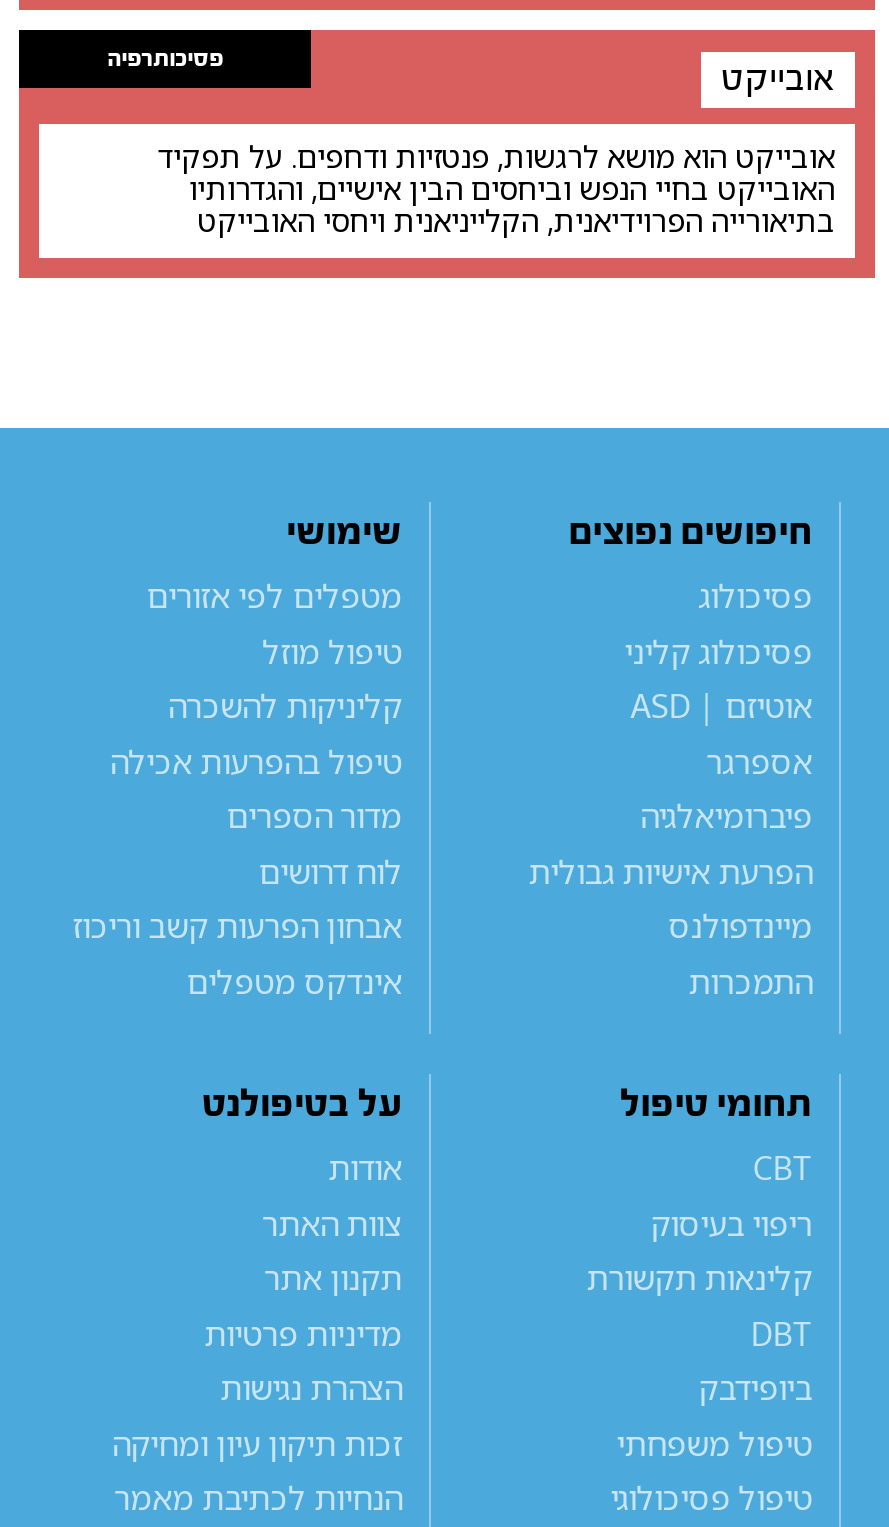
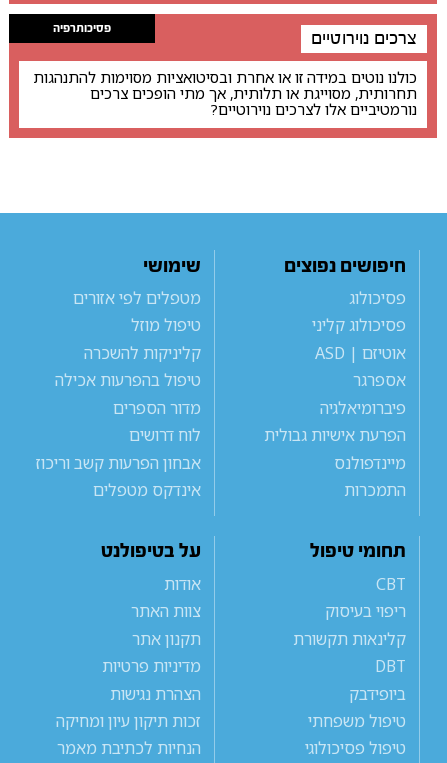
[721,57,835,99] אובייקט -> [311,28,417,49] צרכים נוירוטיים
[157,135,835,239] אובייקט הוא מושא לרגשות, פנטזיות ודחפים. על תפקיד | האובייקט בחיי הנפש וביחסים הבין אישיים, והגדרותיו | בתיאורייה הפרוידיאנית, הקלייניאנית ויחסי האובייקט -> [33,67,417,119] כולנו נוטים במידה זו או אחרת ובסיטואציות מסוימות להתנהגות | תחרותית, מסוייגת או תלותית, אך מתי הופכים צרכים | נורמטיביים אלו לצרכים נוירוטיים?

